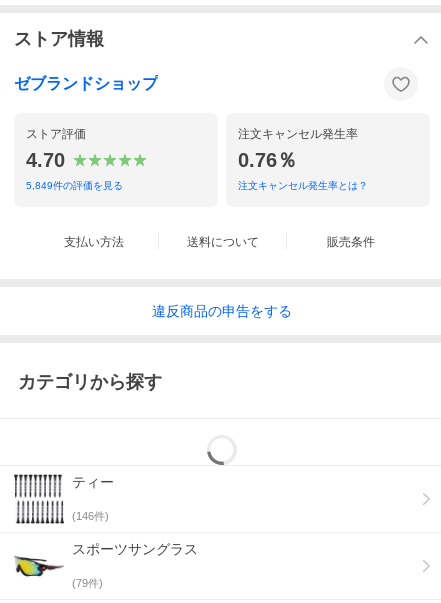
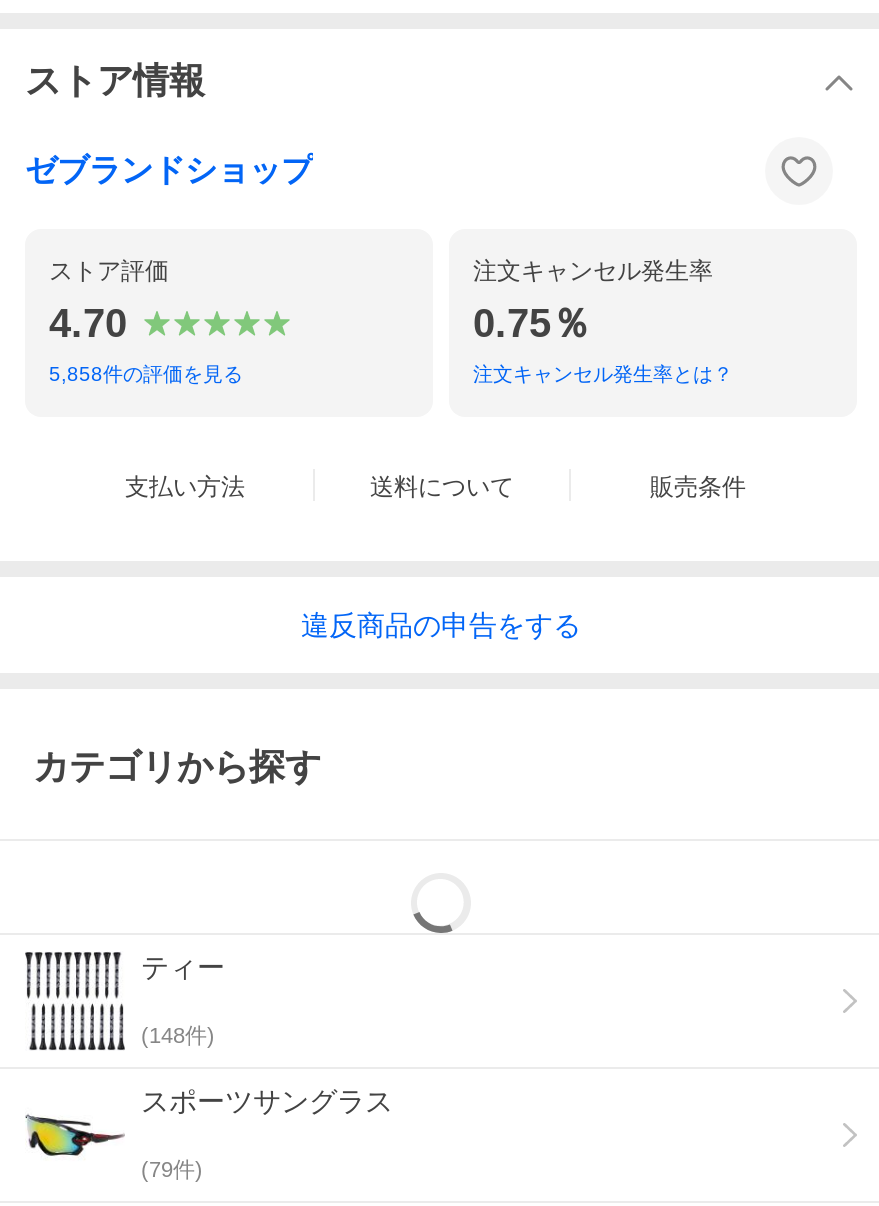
[238,149,297,171] 0.76％ -> [473,302,591,346] 0.75％
[26,180,123,191] 5,849件の評価を見る -> [49,364,243,386] 5,858件の評価を見る
[72,509,109,521] (146件) -> [141,1022,215,1046] (148件)

